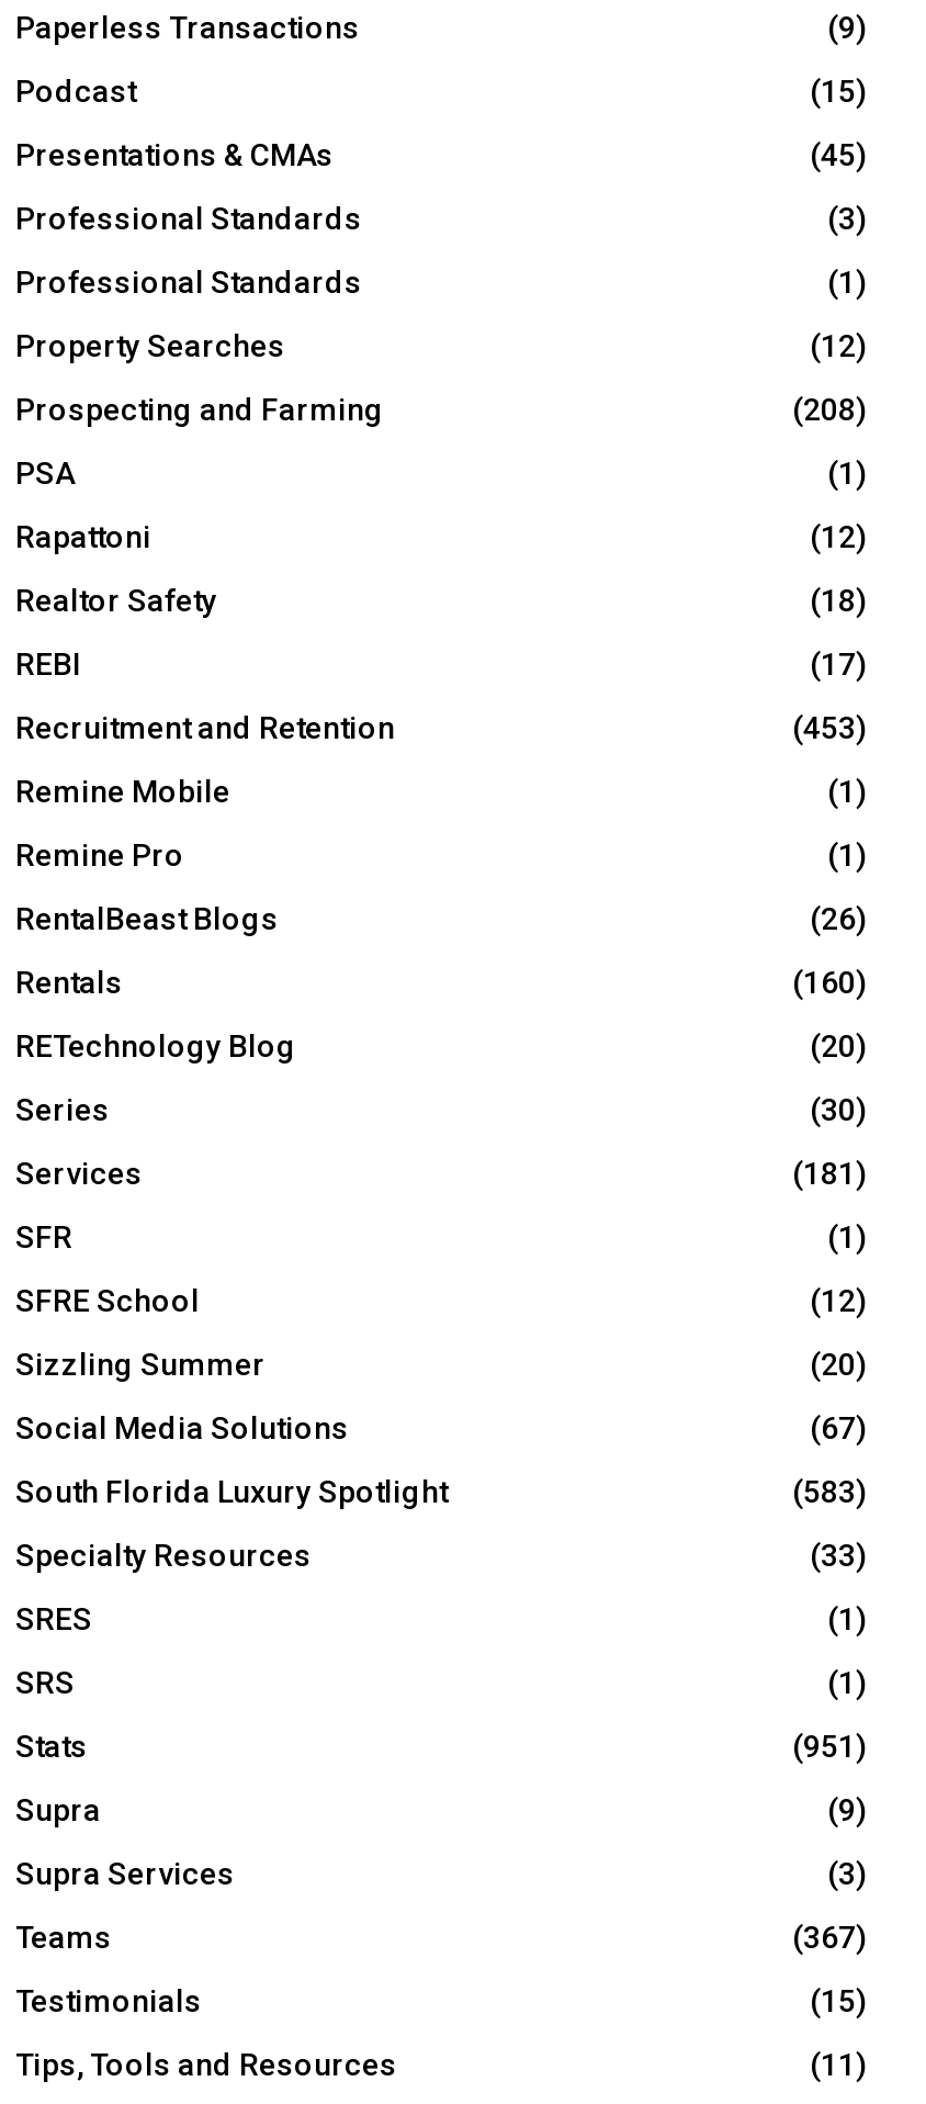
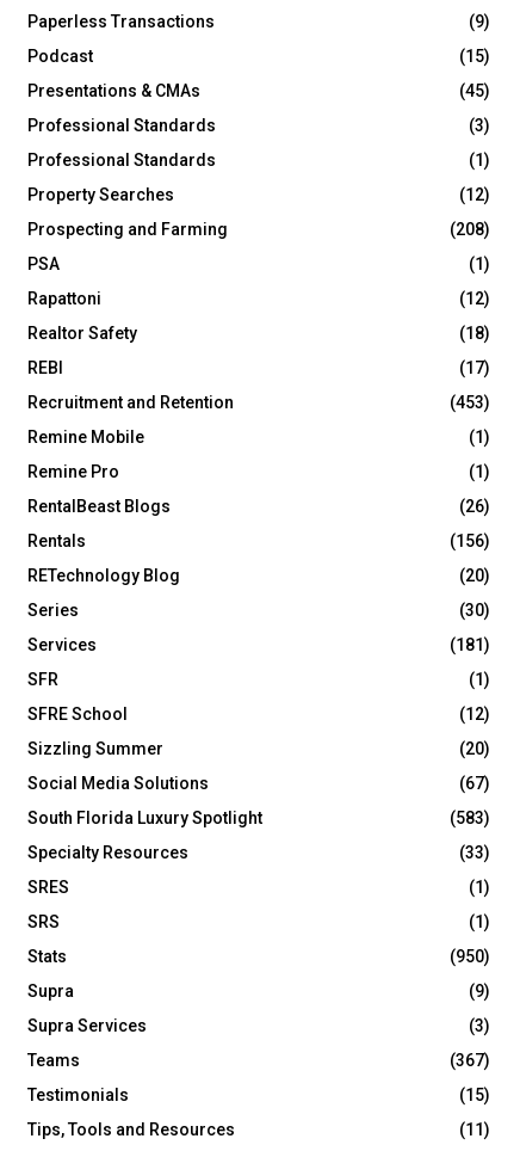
[792,965,867,1000] (160) -> [450,531,490,550] (156)
[792,1729,867,1764] (951) -> [450,947,490,966] (950)

